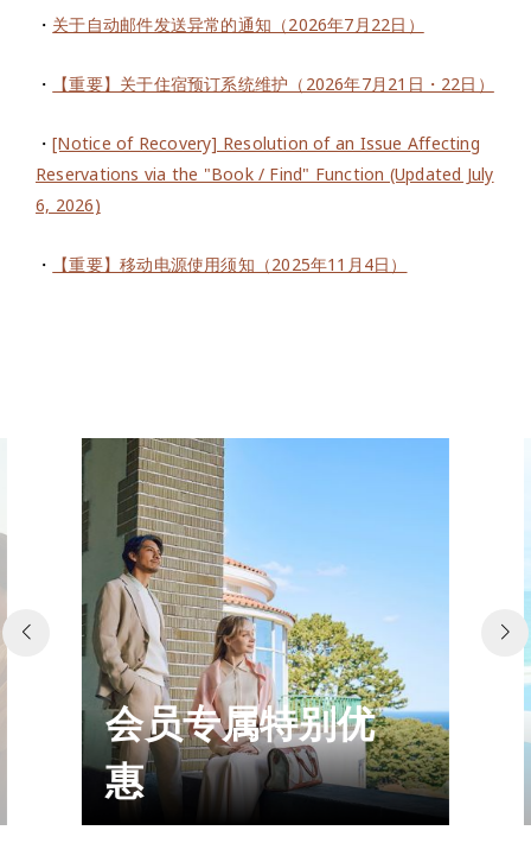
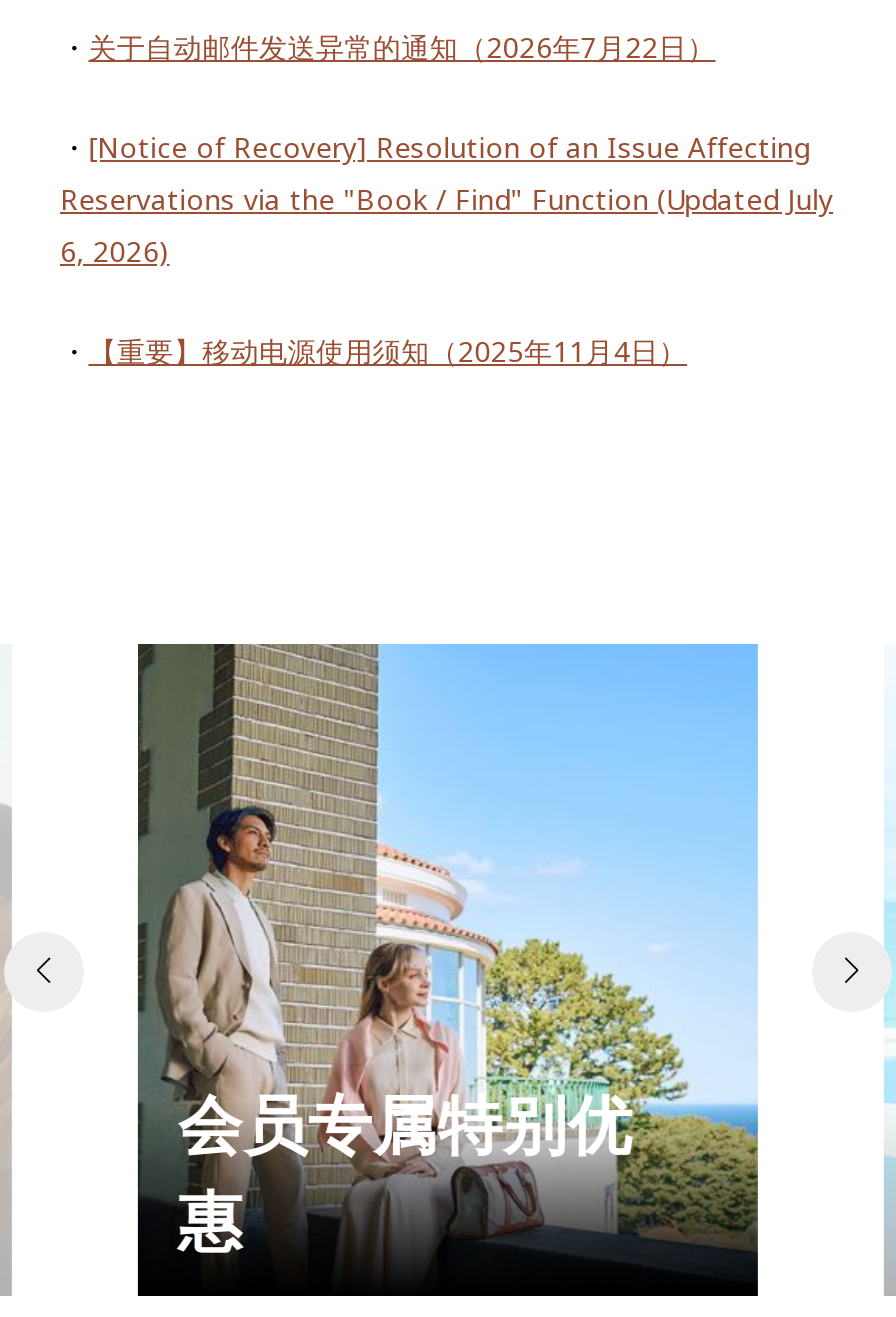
[36,72,494,95] ・【重要】关于住宿预订系统维护（2026年7月21日・22日） -> none

